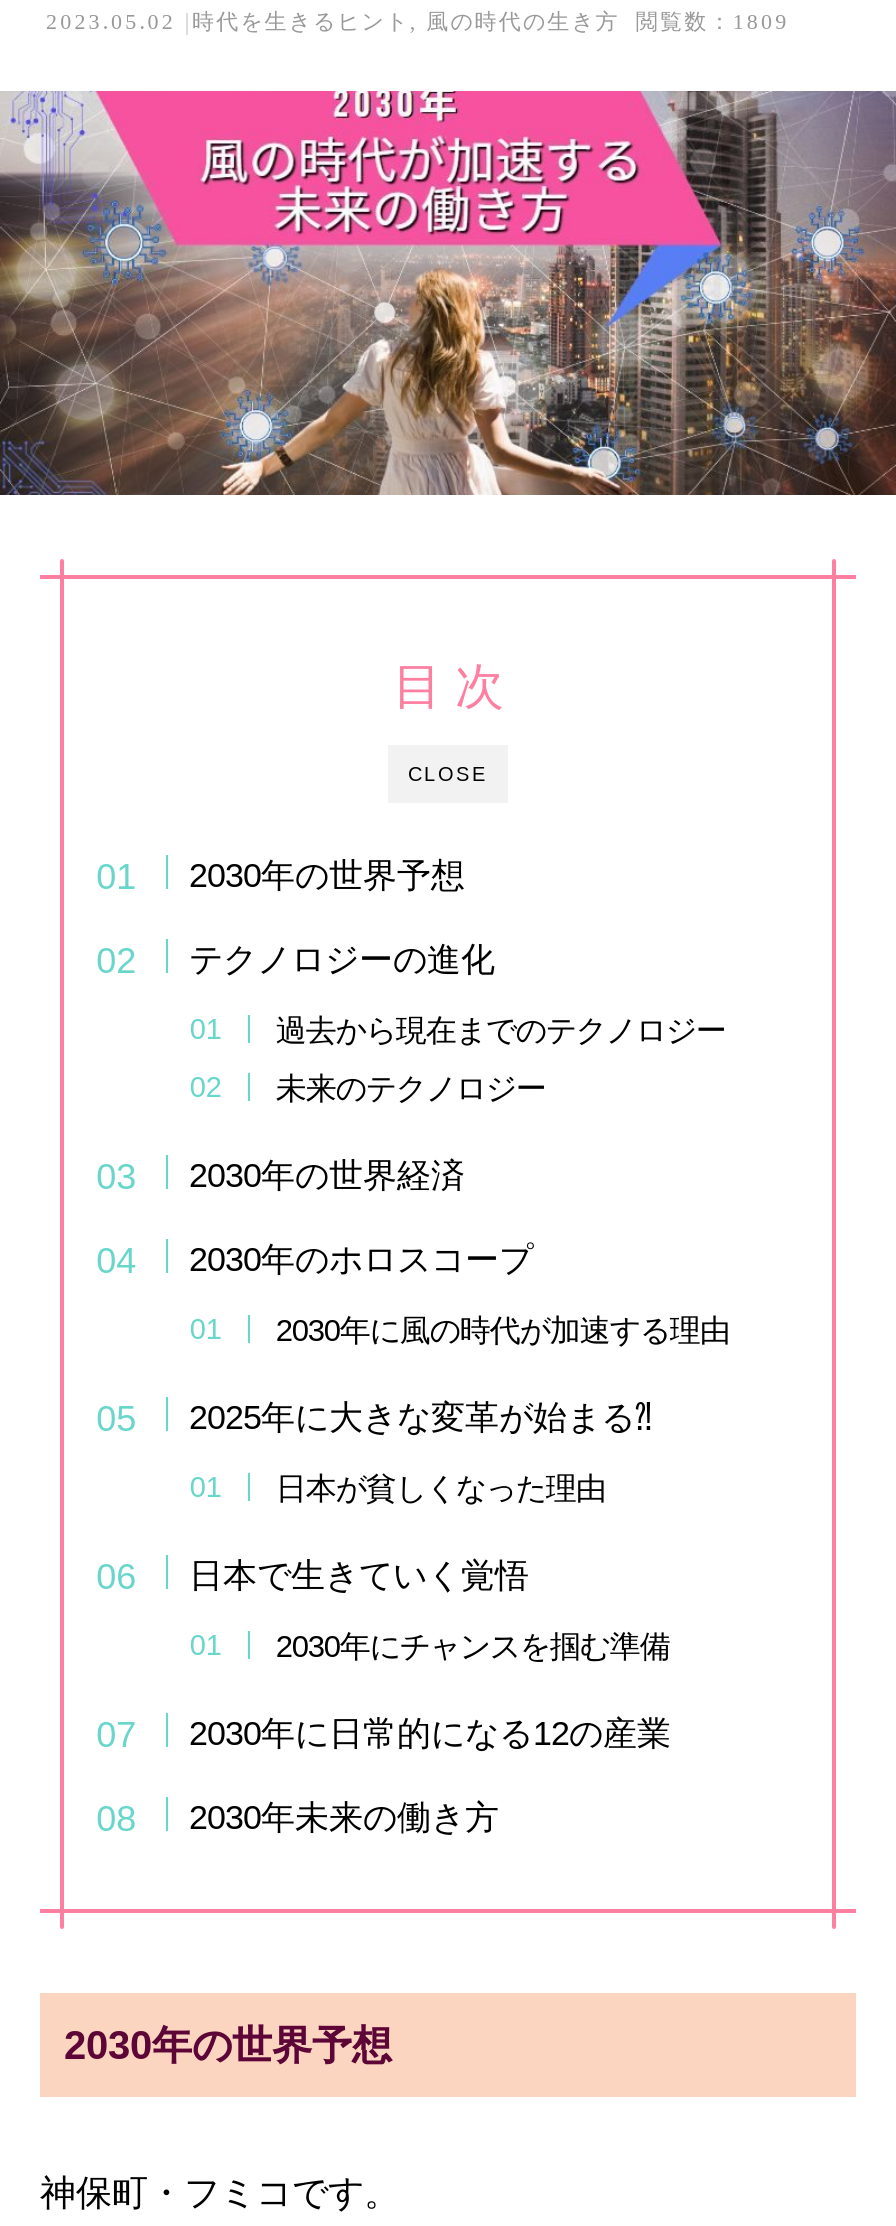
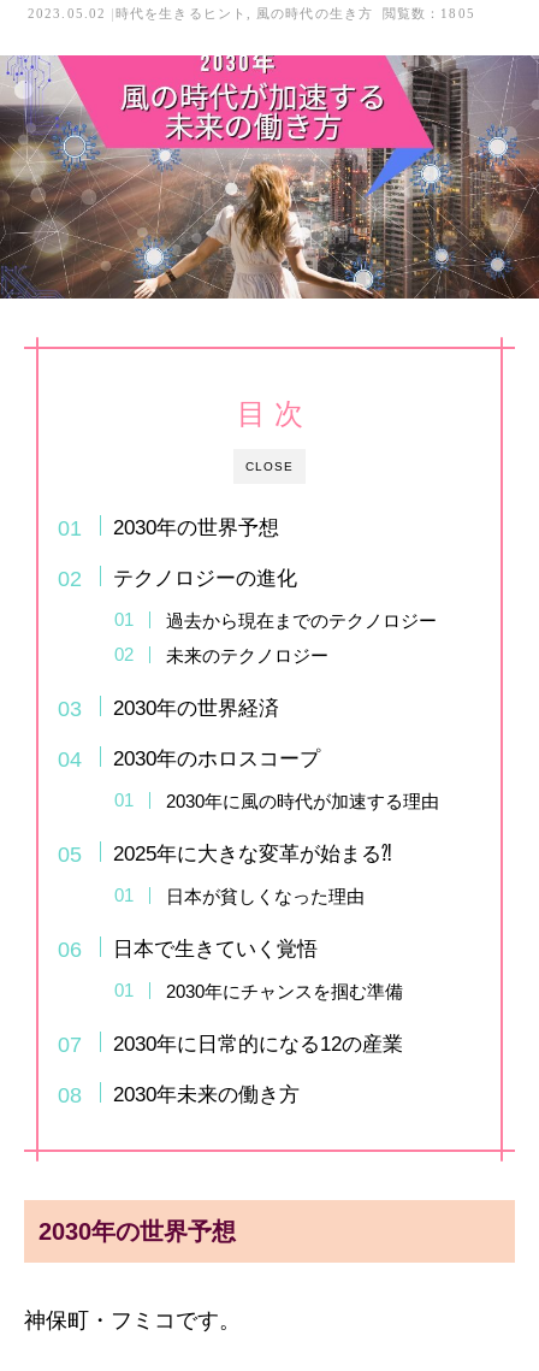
[46,9,789,33] 2023.05.02 時代を生きるヒント 風の時代の生き方 閲覧数：1809 -> [28,6,475,20] 2023.05.02 時代を生きるヒント 風の時代の生き方 閲覧数：1805

